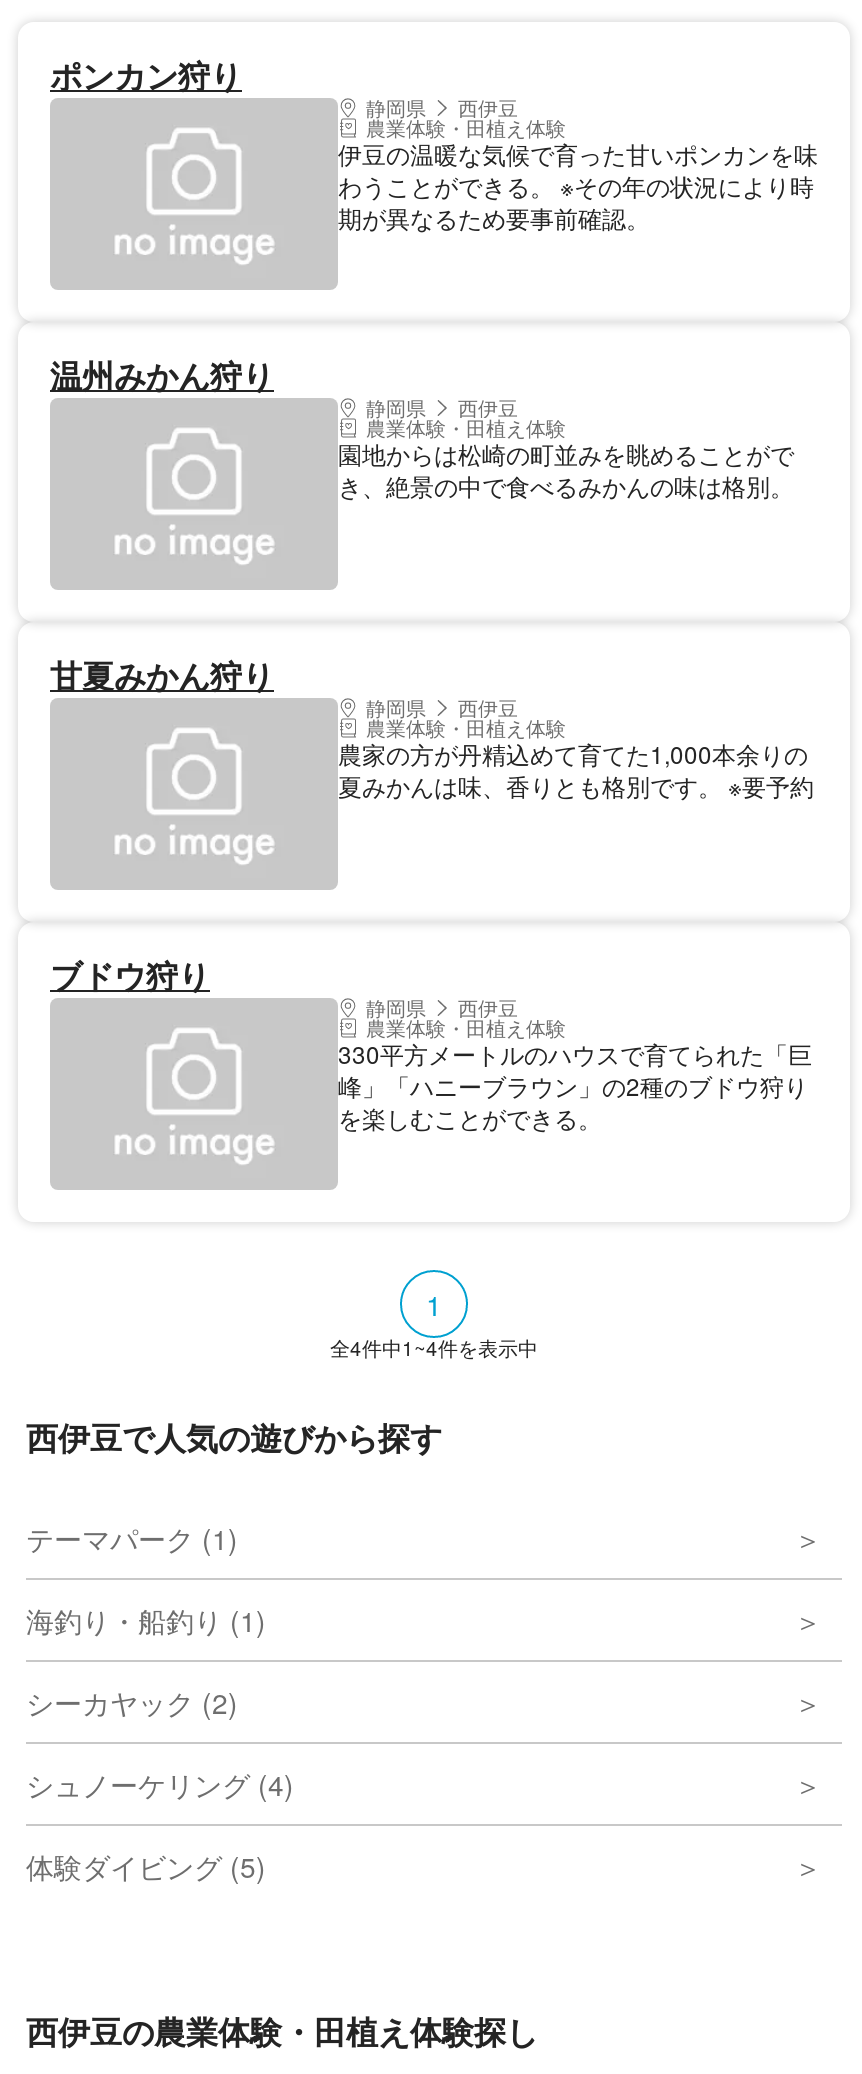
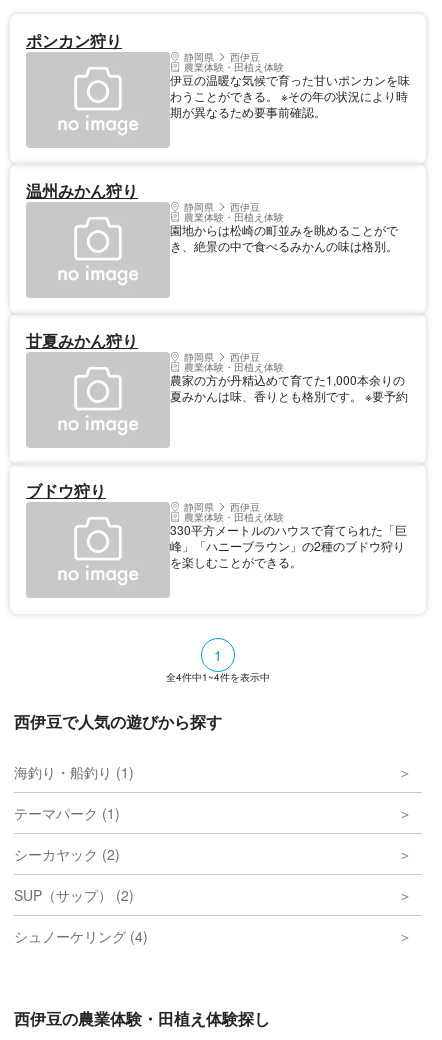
moved [26,1518,238,1558] -> [14,803,120,823]: テーマパーク (1)
moved [26,1600,266,1640] -> [14,762,134,782]: 海釣り・船釣り (1)
none -> [14,885,134,905] SUP（サップ） (2)
moved [26,1764,294,1804] -> [14,926,148,946]: シュノーケリング (4)
[26,1846,266,1886] 体験ダイビング (5) -> none

